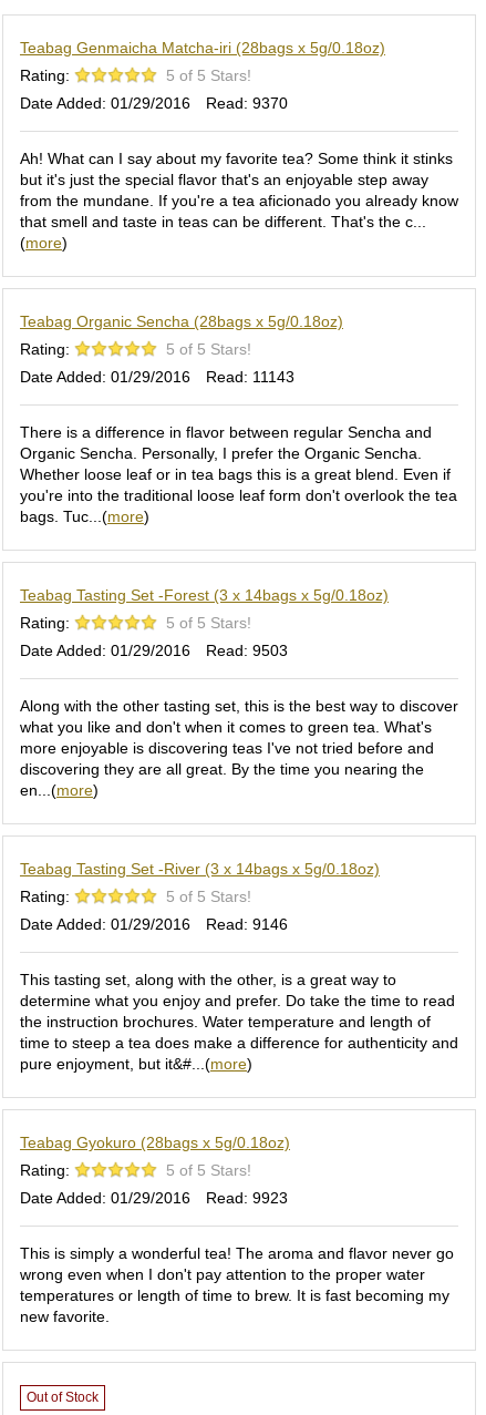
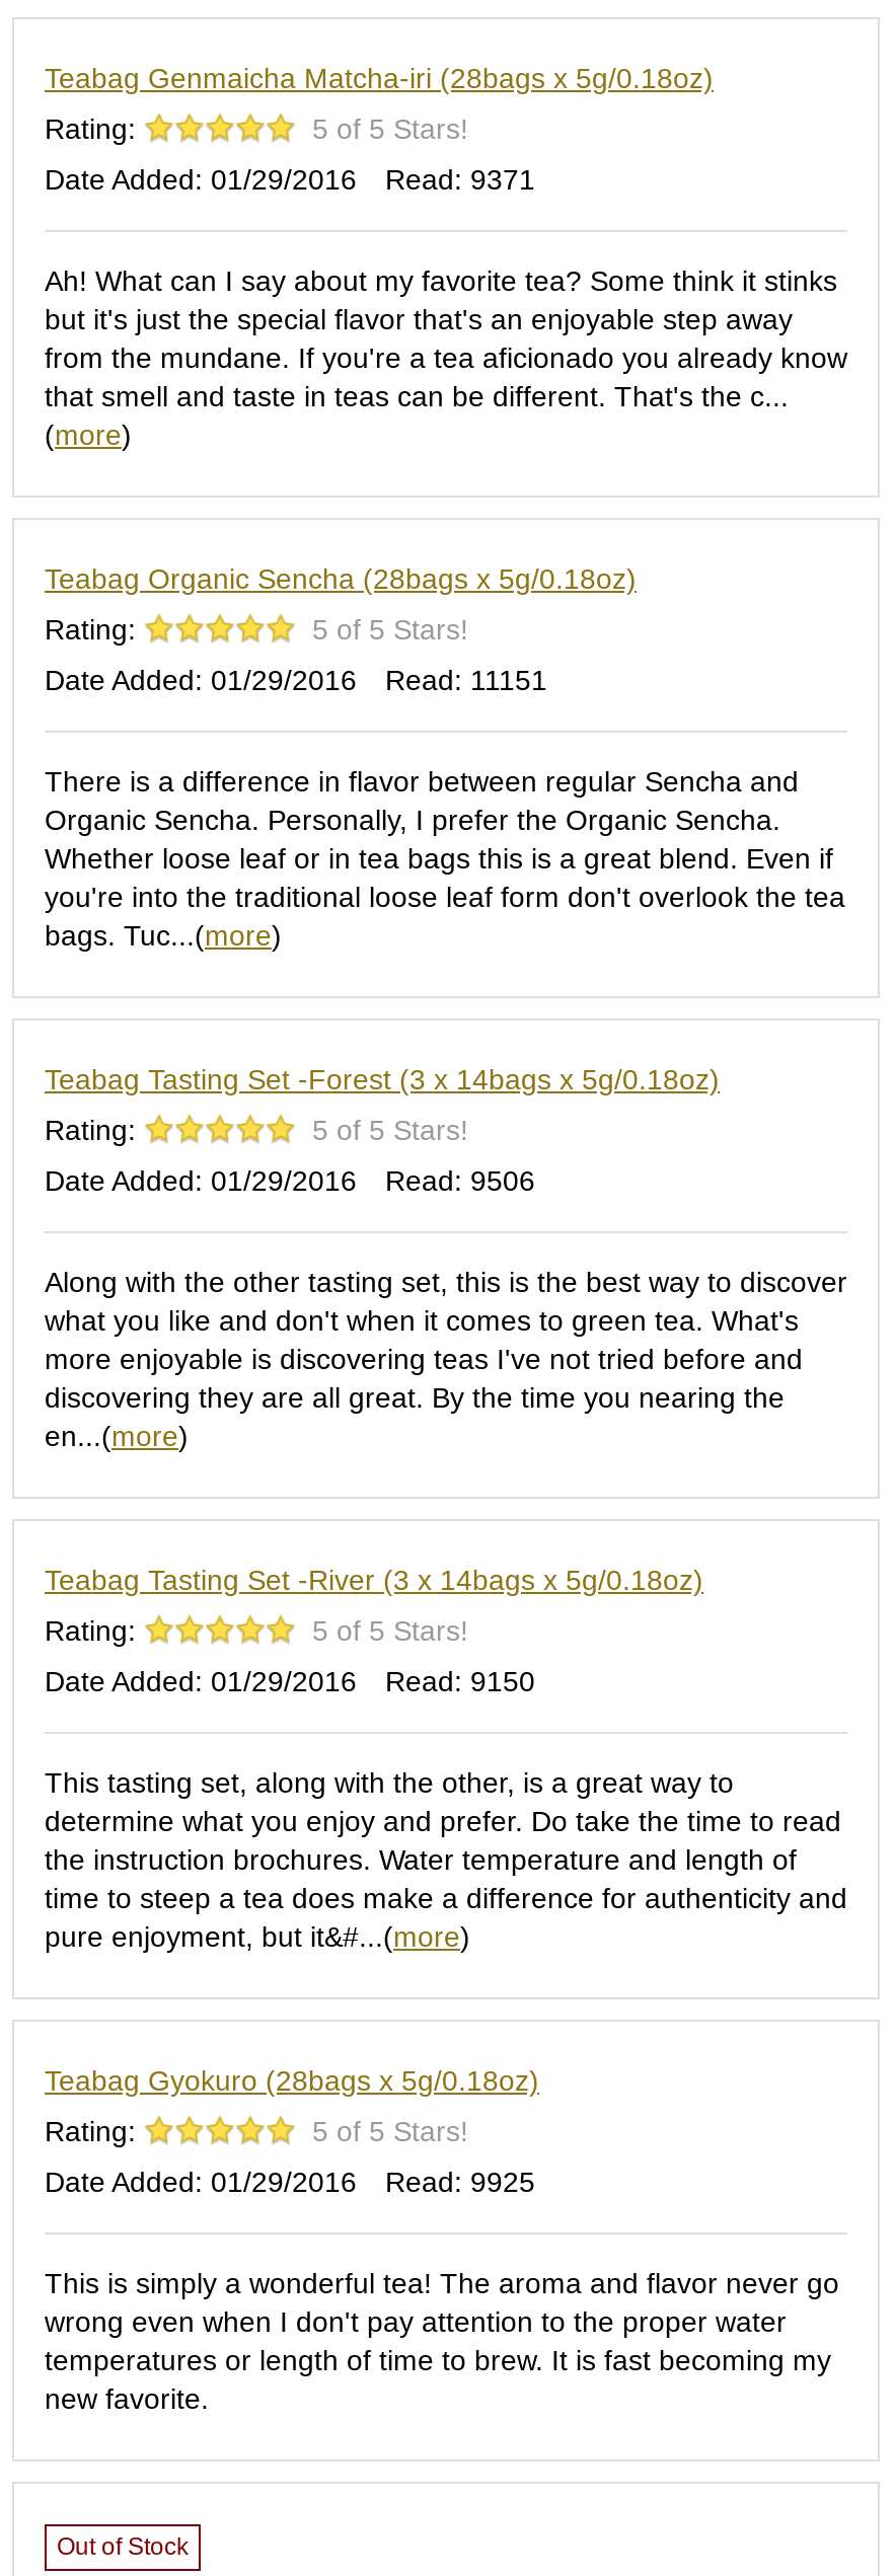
[20,94,288,112] Date Added: 01/29/2016 Read: 9370 -> [45,163,535,196] Date Added: 01/29/2016 Read: 9371
[206,368,294,386] Read: 11143 -> [385,664,547,696] Read: 11151
[20,642,288,659] Date Added: 01/29/2016 Read: 9503 -> [45,1164,535,1197] Date Added: 01/29/2016 Read: 9506
[206,915,288,933] Read: 9146 -> [385,1665,535,1697] Read: 9150
[206,1189,288,1207] Read: 9923 -> [385,2166,535,2198] Read: 9925

